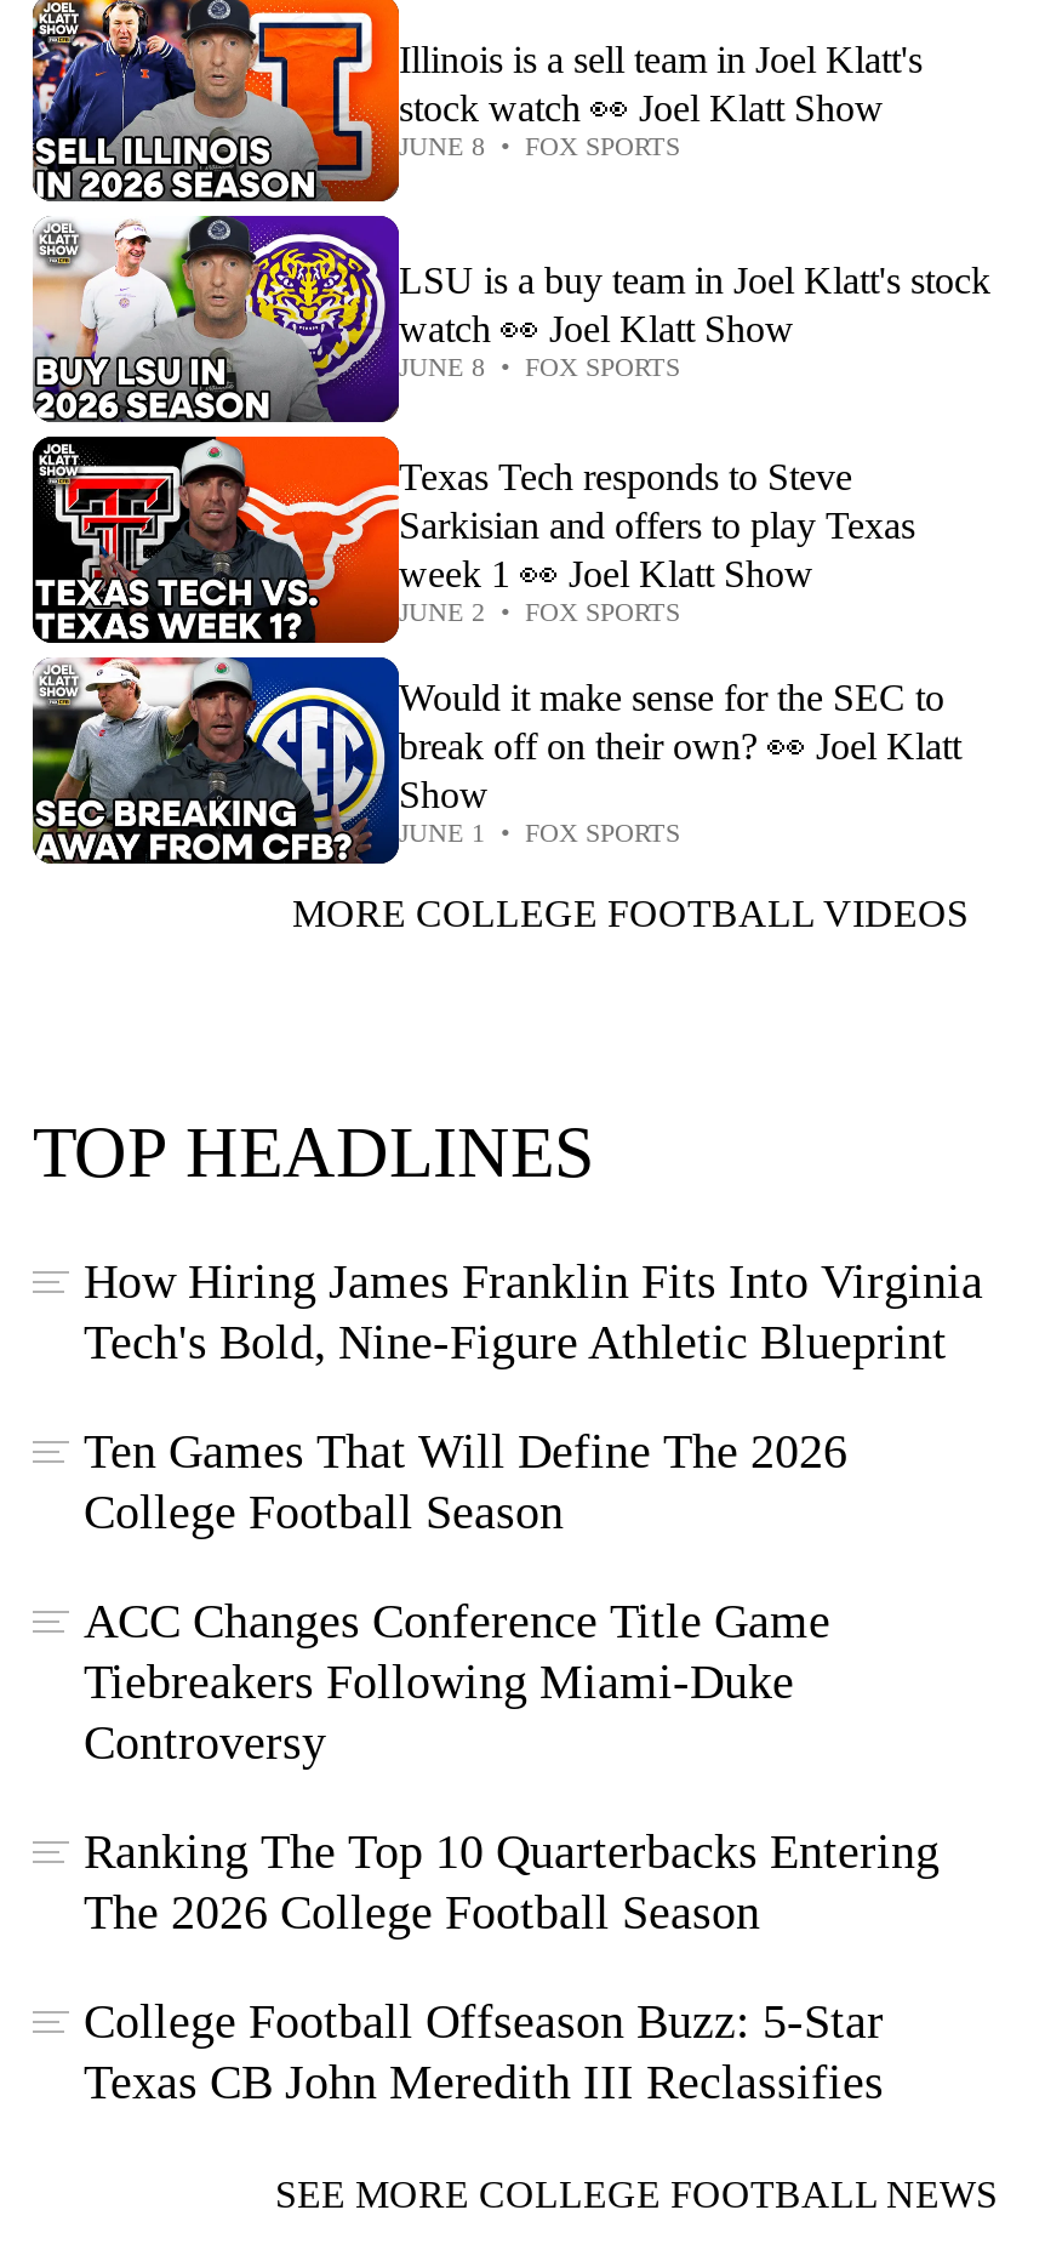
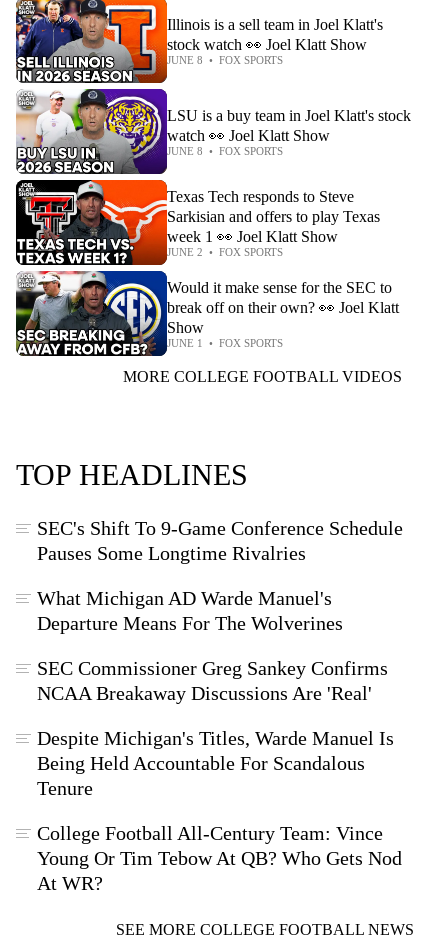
[84,1254,983,1368] How Hiring James Franklin Fits Into Virginia | Tech's Bold, Nine-Figure Athletic Blueprint -> [37,517,403,564] SEC's Shift To 9-Game Conference Schedule | Pauses Some Longtime Rivalries
[84,1424,847,1538] Ten Games That Will Define The 2026 | College Football Season -> [37,587,343,634] What Michigan AD Warde Manuel's | Departure Means For The Wolverines
[84,1593,830,1768] ACC Changes Conference Title Game | Tiebreakers Following Miami-Duke | Controversy -> [37,657,388,704] SEC Commissioner Greg Sankey Confirms | NCAA Breakaway Discussions Are 'Real'
[84,1824,940,1938] Ranking The Top 10 Quarterbacks Entering | The 2026 College Football Season -> [37,727,394,799] Despite Michigan's Titles, Warde Manuel Is | Being Held Accountable For Scandalous | Tenure
[84,1994,884,2108] College Football Offseason Buzz: 5-Star | Texas CB John Meredith III Reclassifies -> [37,822,402,894] College Football All-Century Team: Vince | Young Or Tim Tebow At QB? Who Gets Nod | At WR?

